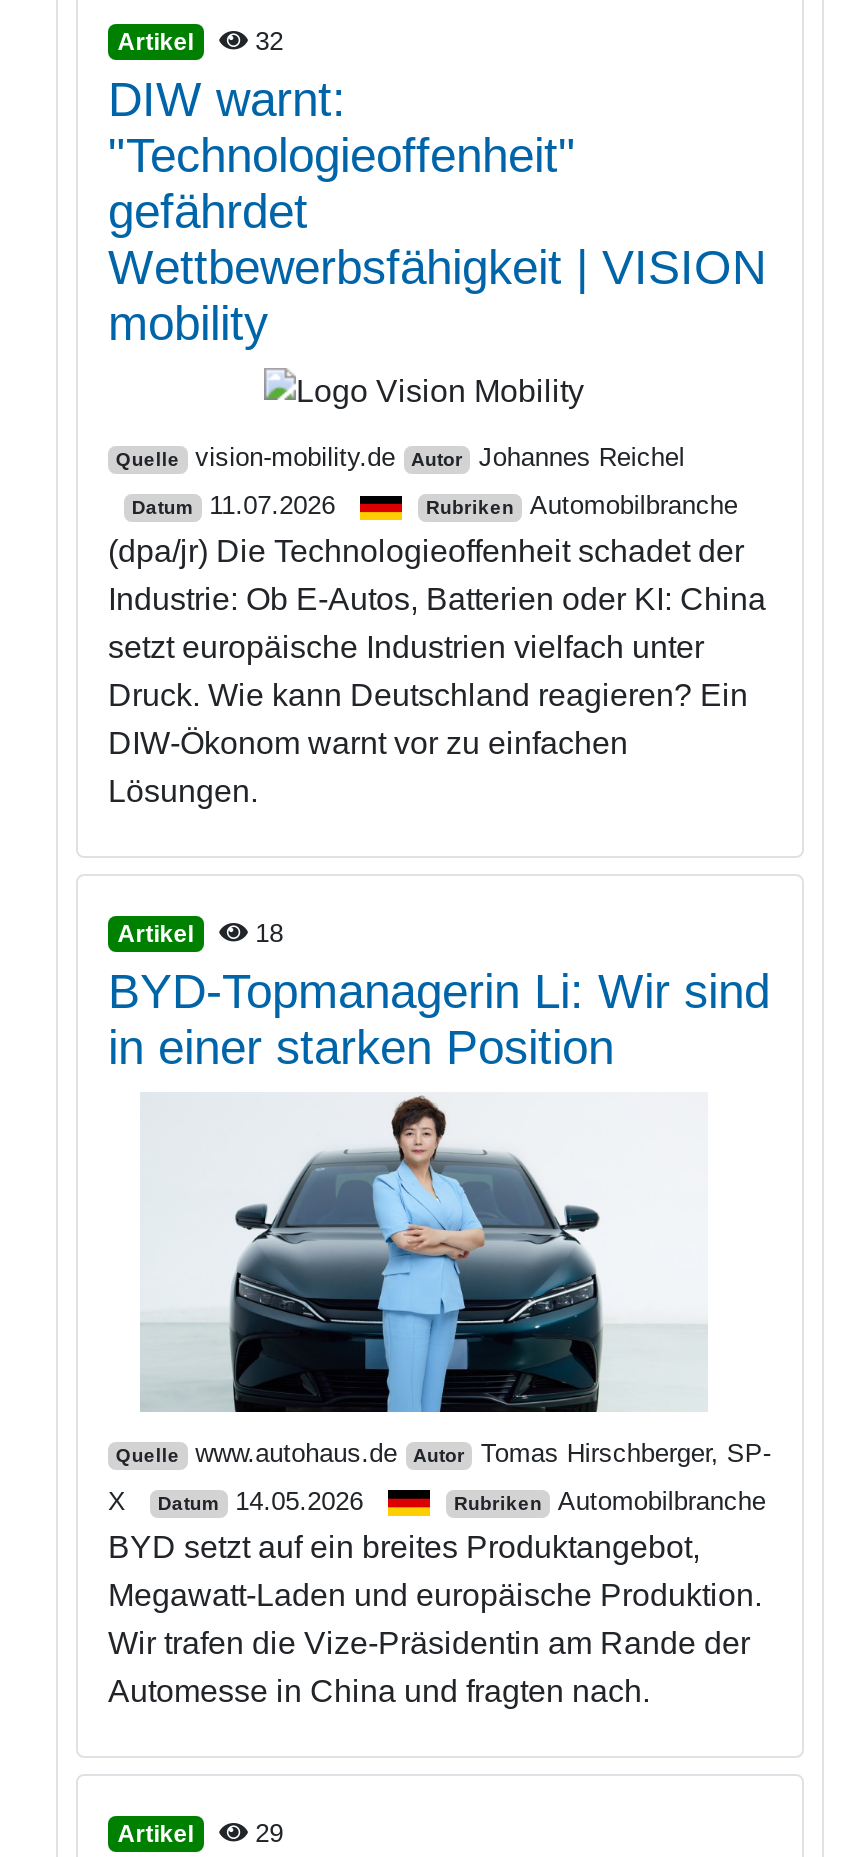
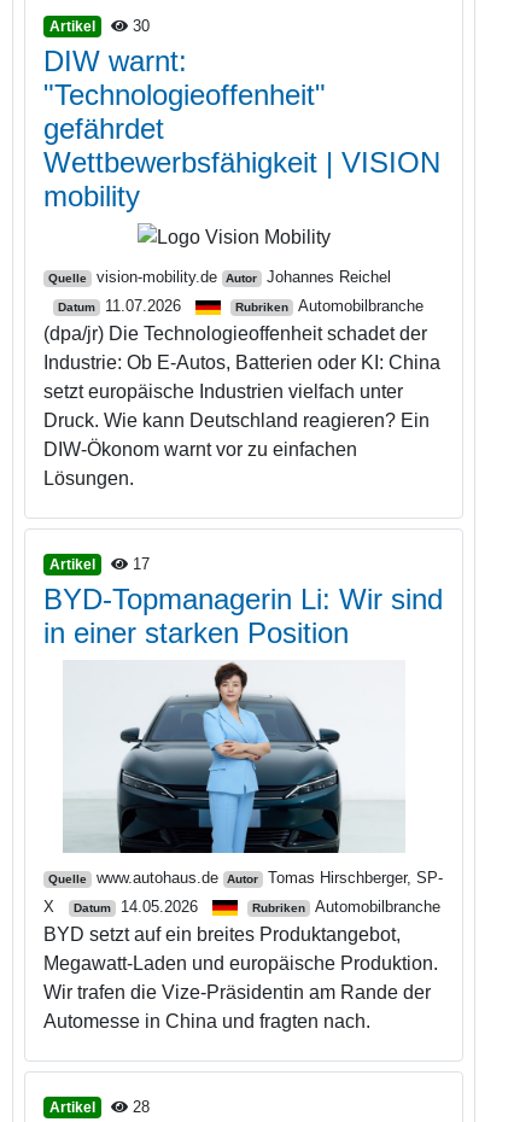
[118,27,283,57] Artikel 32 -> [49,17,149,35] Artikel 30
[118,919,283,949] Artikel 18 -> [49,555,149,573] Artikel 17
[118,1818,283,1848] Artikel 29 -> [49,1098,149,1116] Artikel 28

